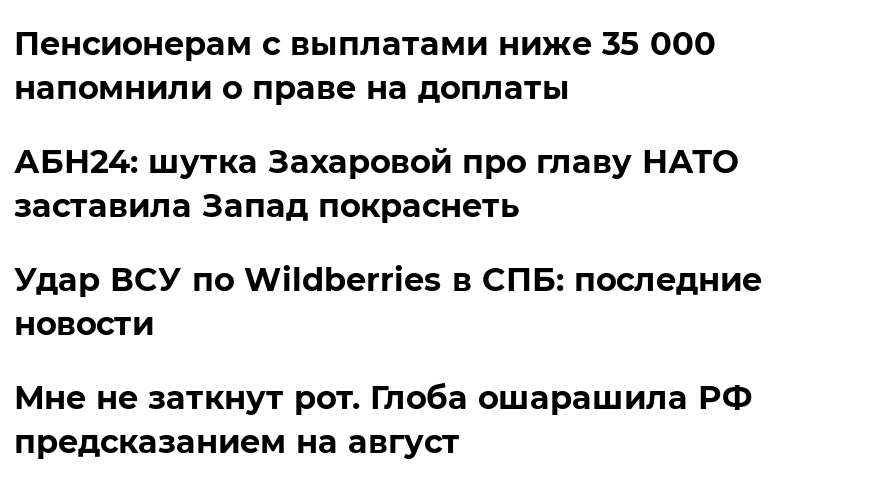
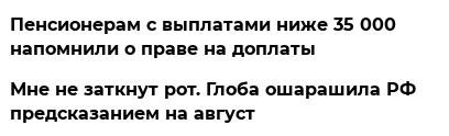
[14,143,762,343] АБН24: шутка Захаровой про главу НАТО | заставила Запад покраснеть | Удар ВСУ по Wildberries в СПБ: последние | новости -> none

